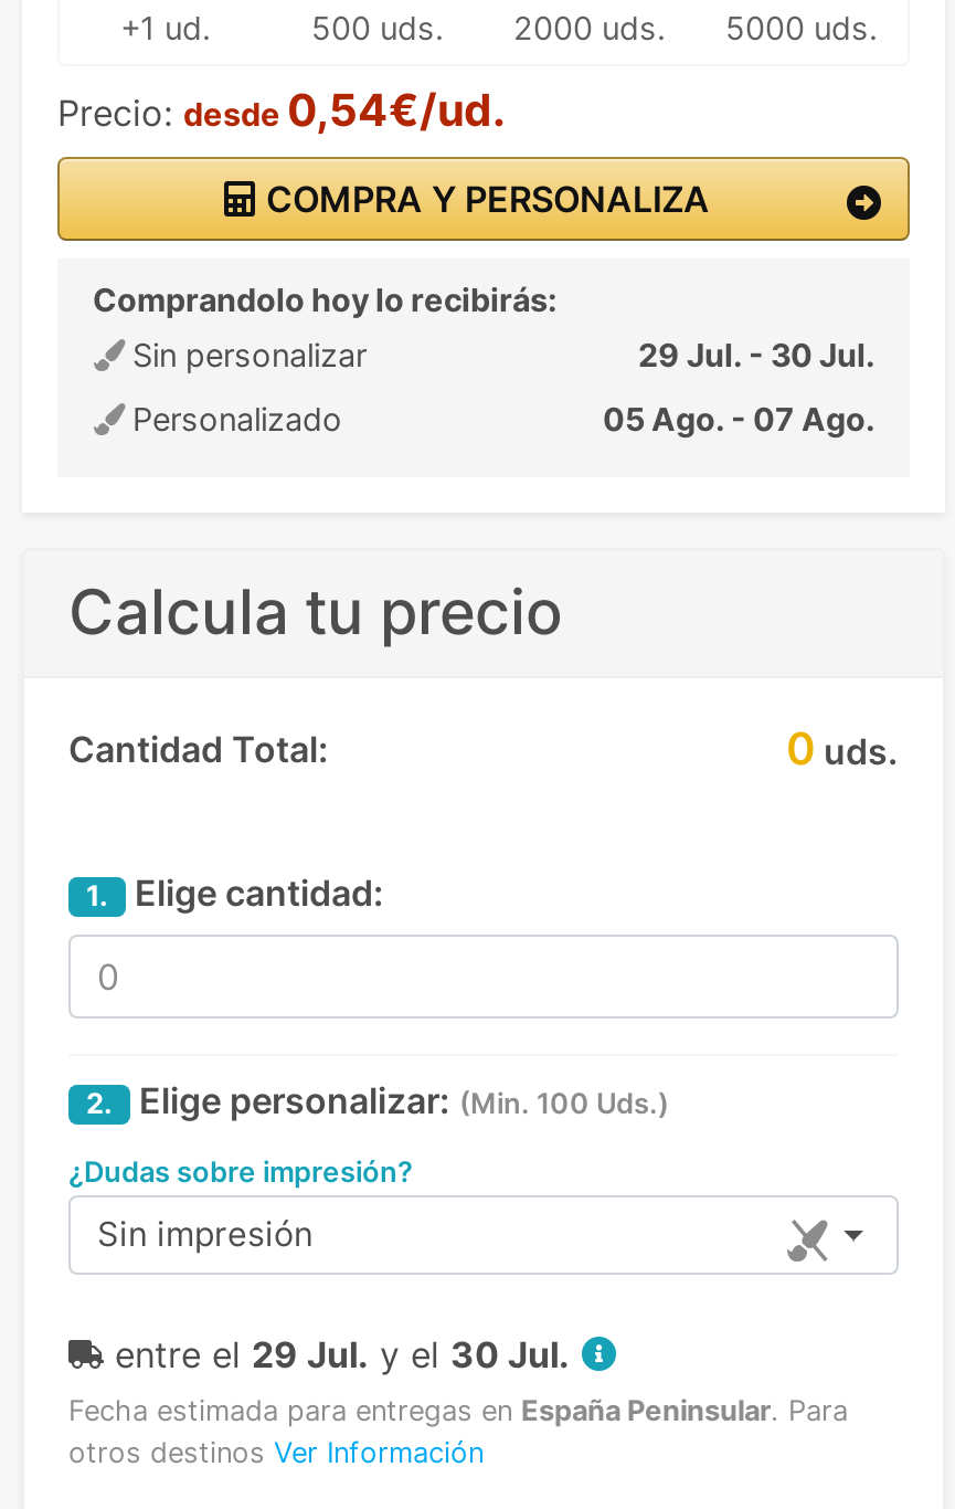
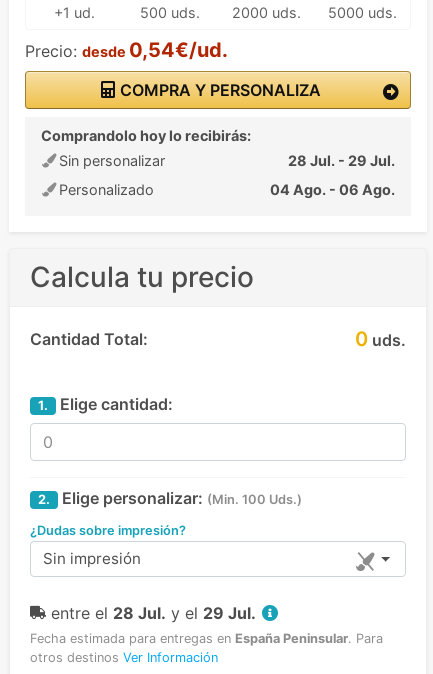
[638,335,874,373] 29 Jul. - 30 Jul. -> [288,152,395,169] 28 Jul. - 29 Jul.
[603,399,874,437] 05 Ago. - 07 Ago. -> [270,181,395,198] 04 Ago. - 06 Ago.
[115,1332,570,1377] entre el 29 Jul. y el 30 Jul. -> [51,603,256,623] entre el 28 Jul. y el 29 Jul.

